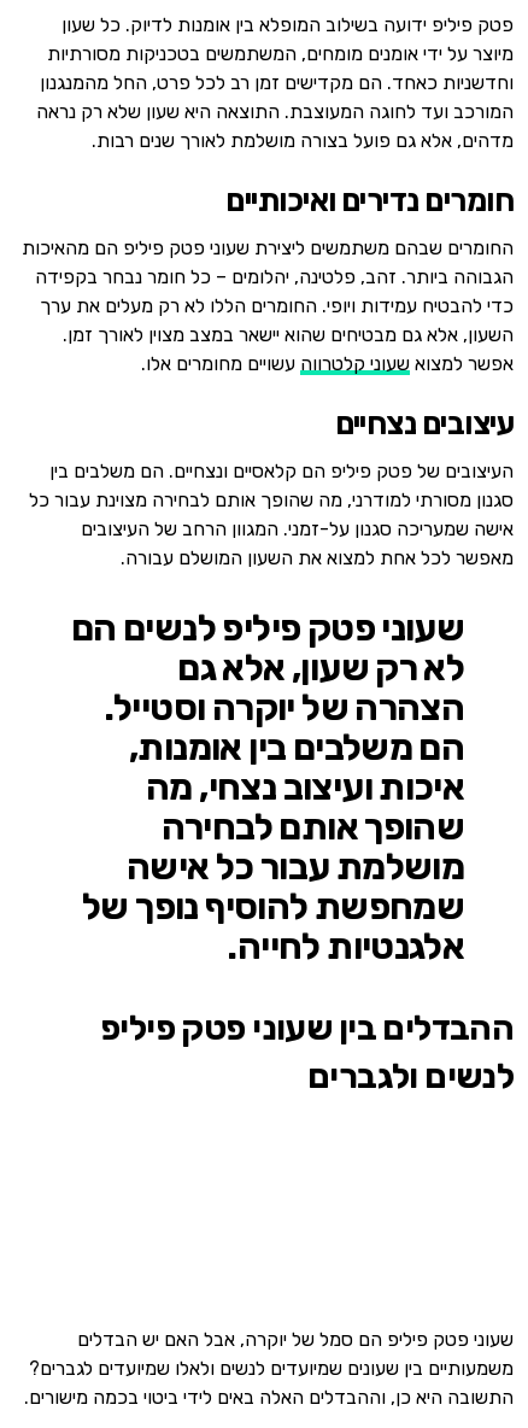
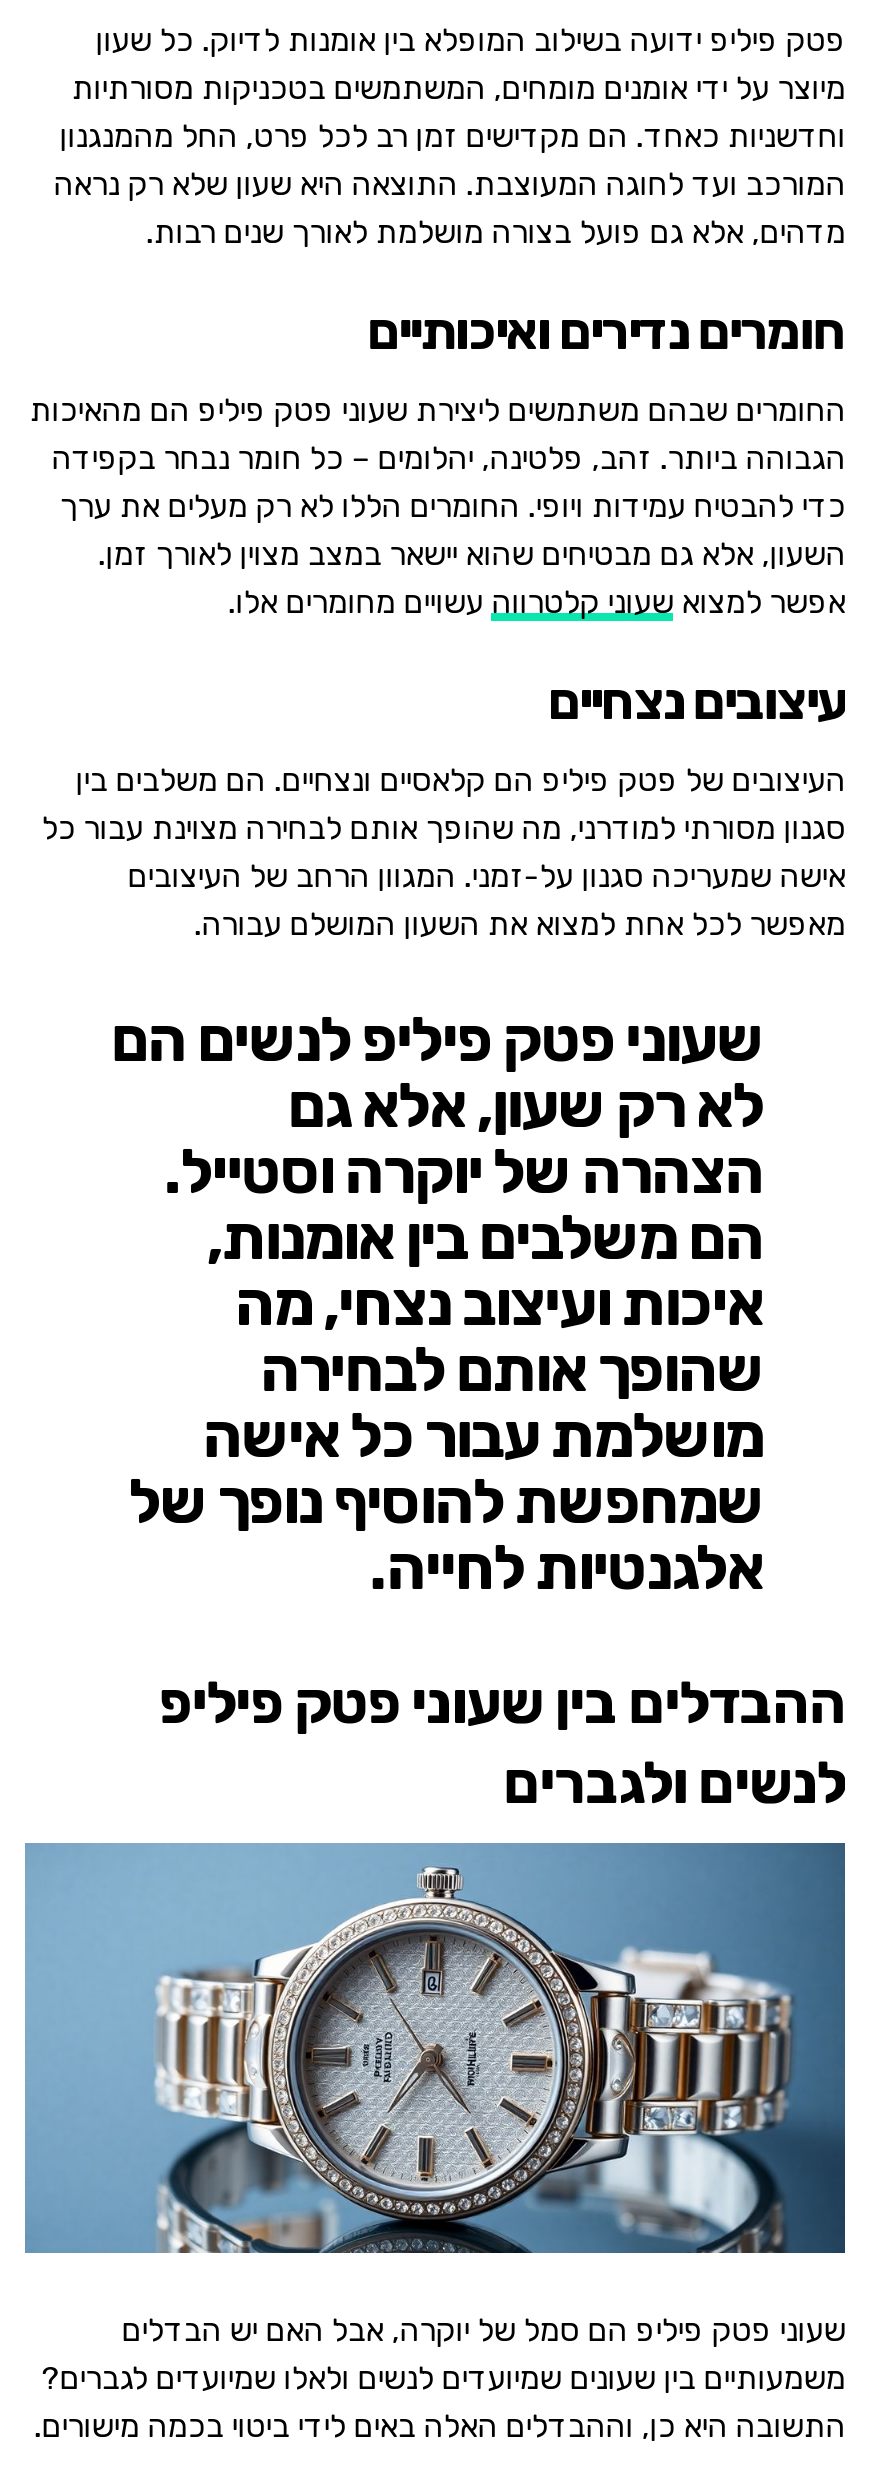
none -> [23,1841,847,2257] [image]

